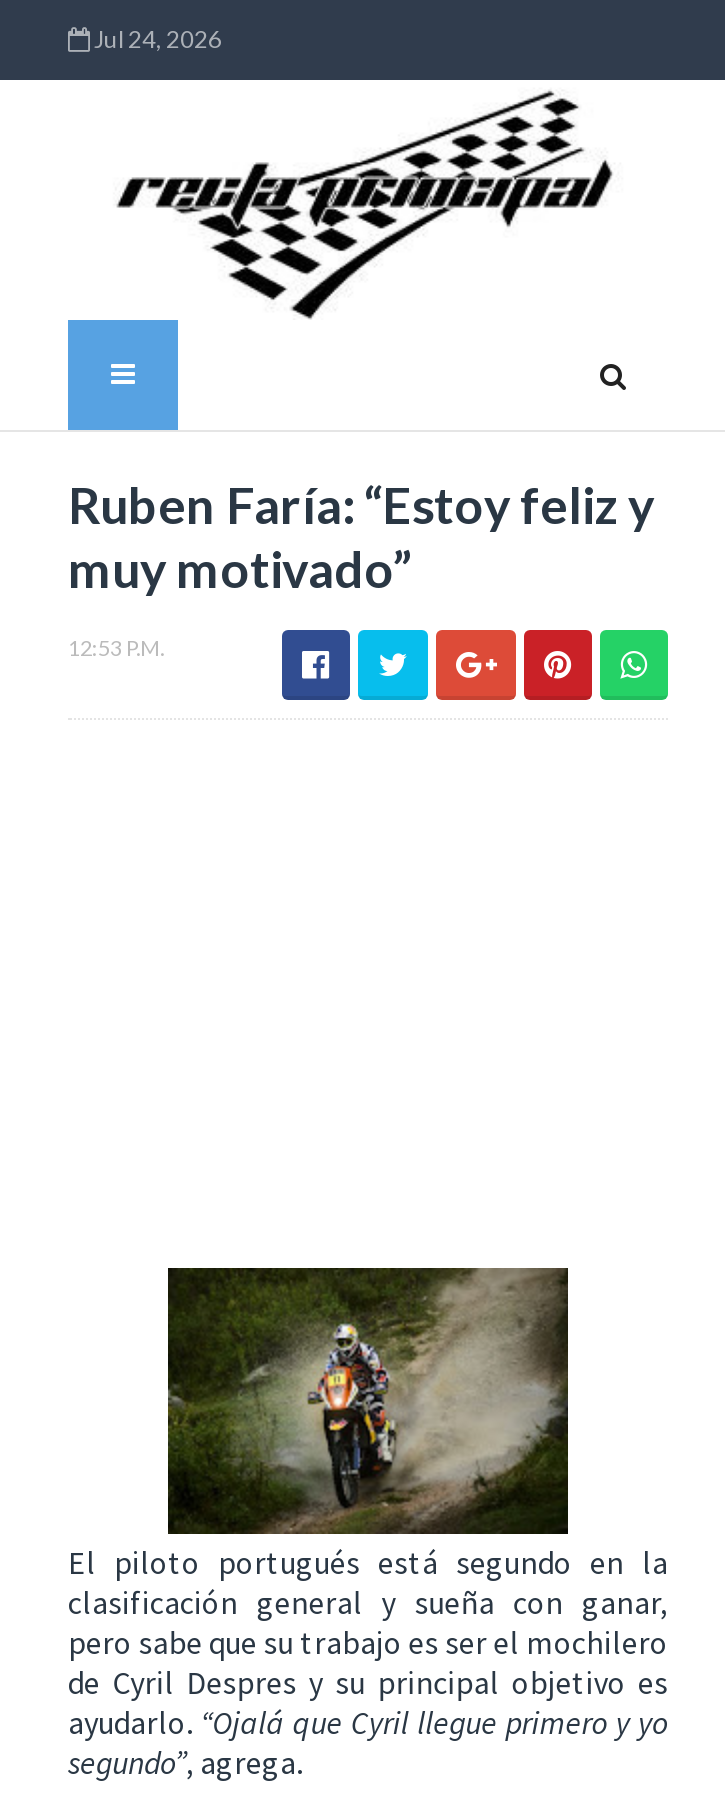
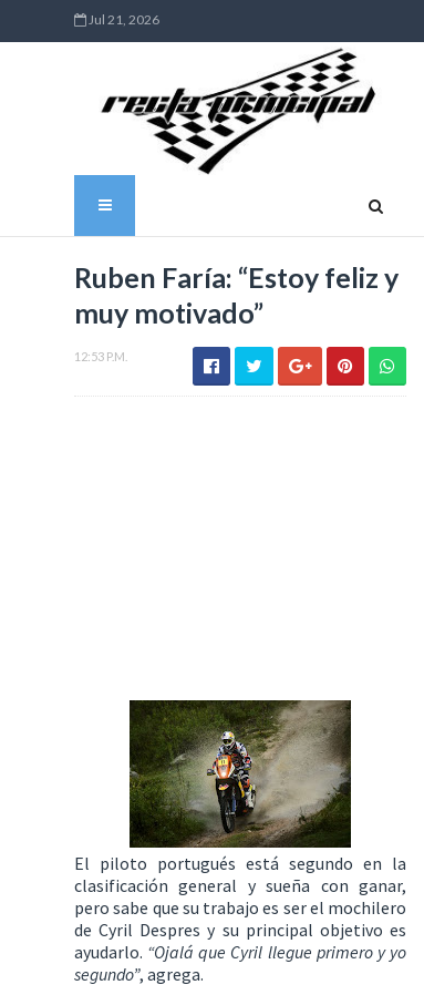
[94,24,222,54] Jul 24, 2026 -> [89,11,159,28] Jul 21, 2026

